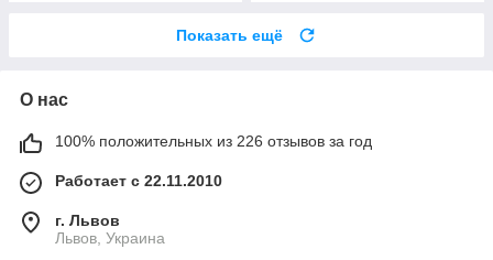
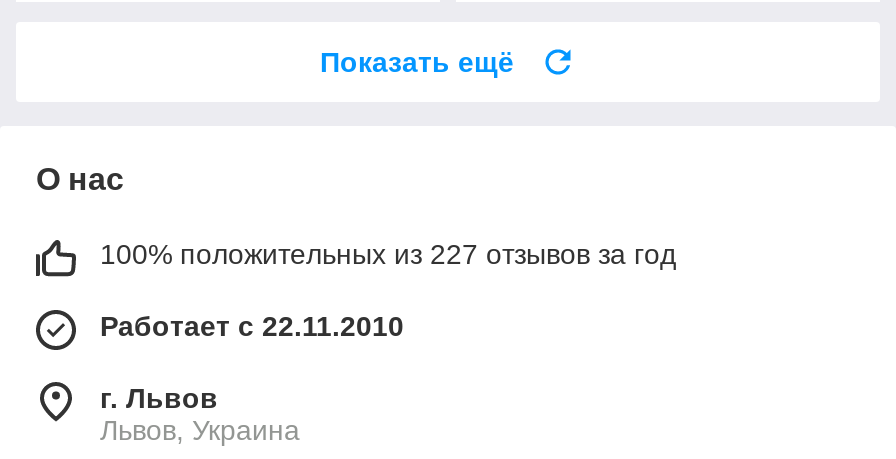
[55,132,372,150] 100% положительных из 226 отзывов за год -> [100,238,676,270] 100% положительных из 227 отзывов за год

